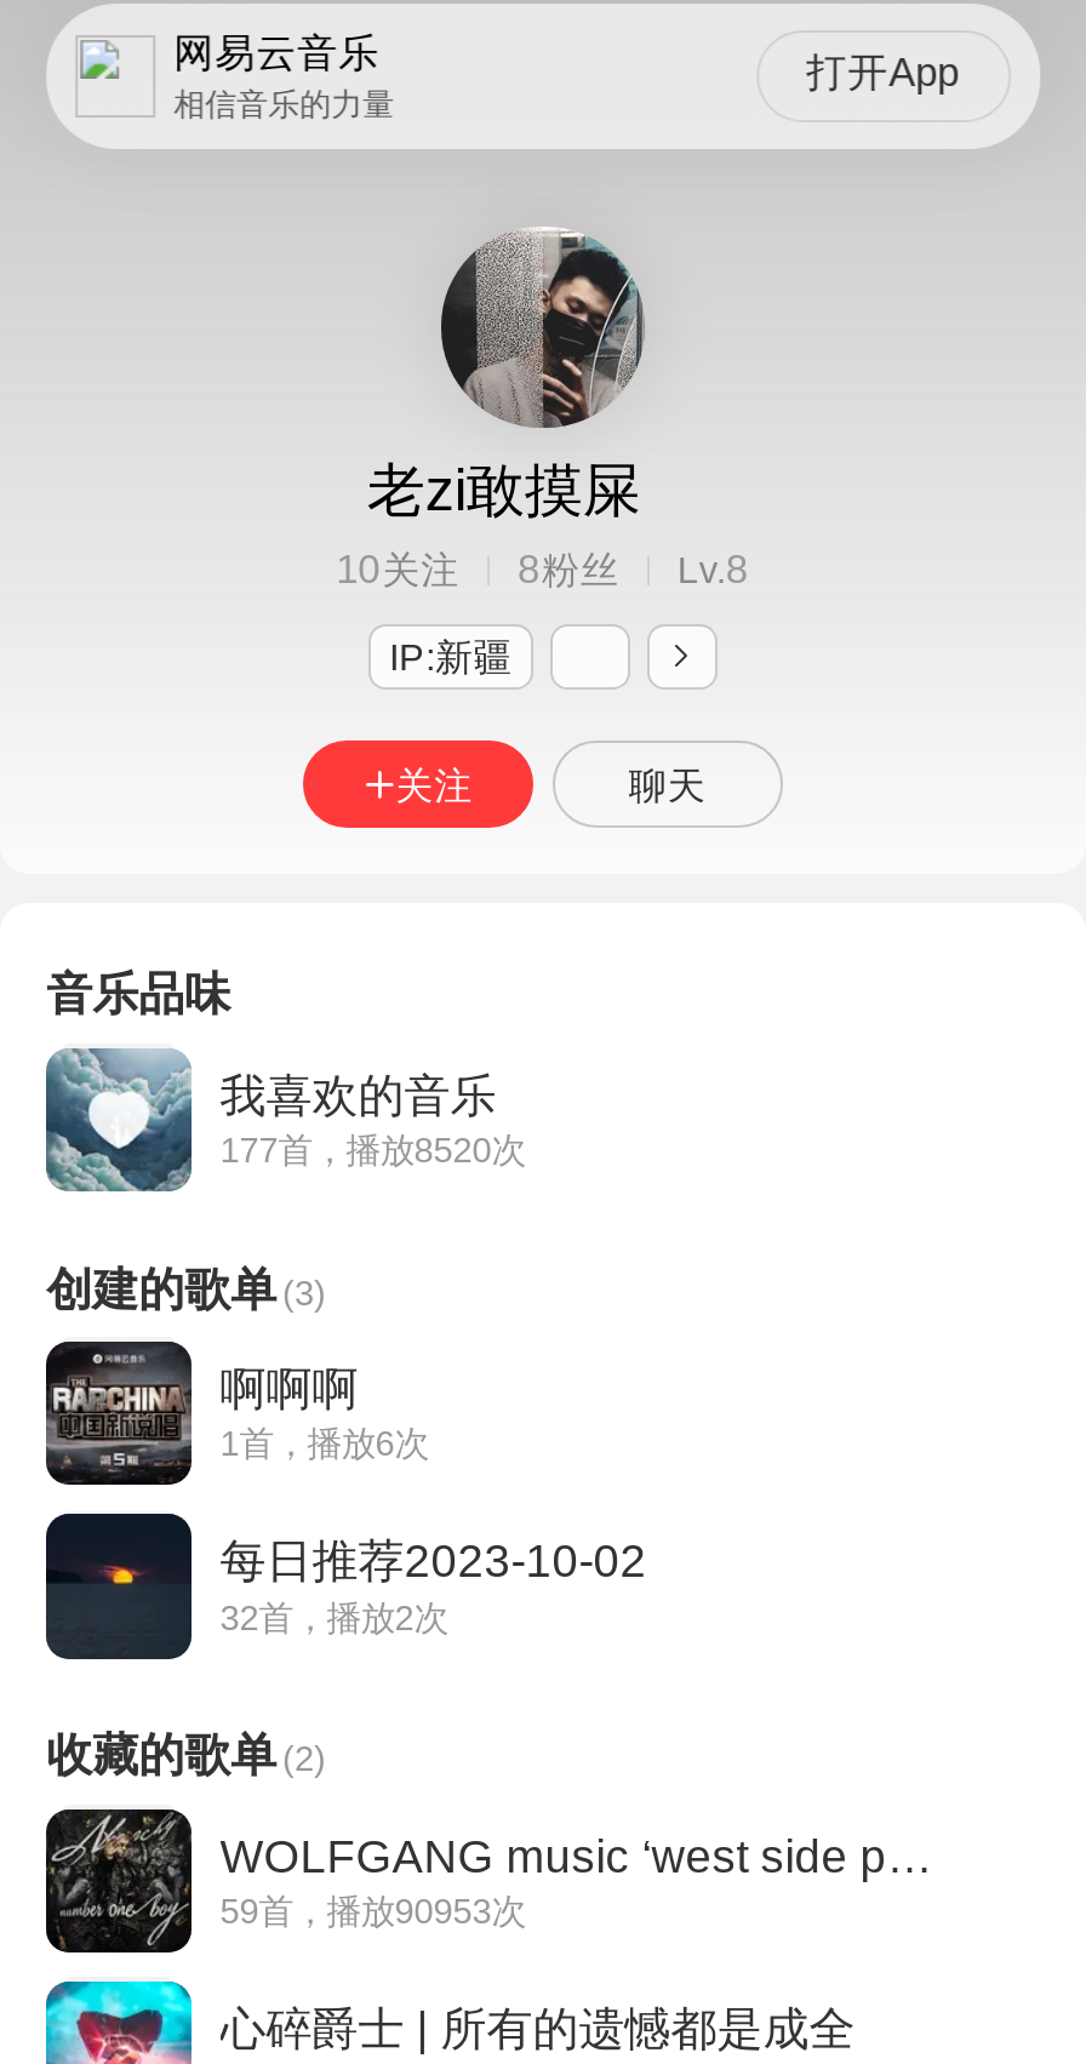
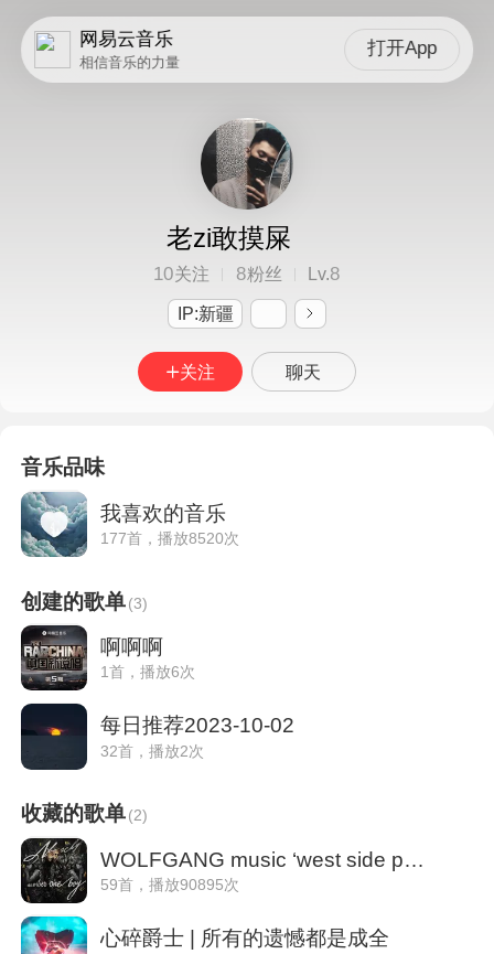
[220,1892,526,1931] 59首，播放90953次 -> [100,876,239,894] 59首，播放90895次

